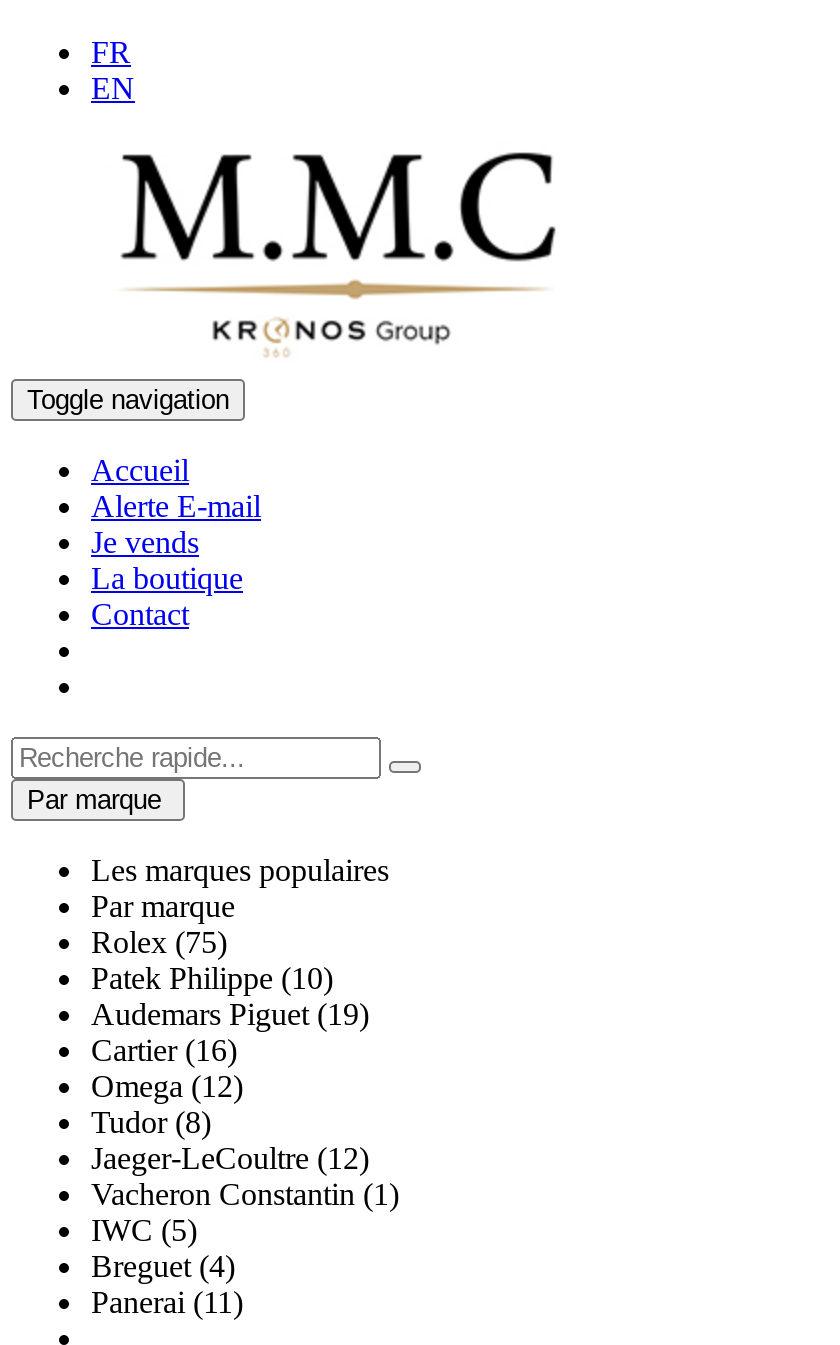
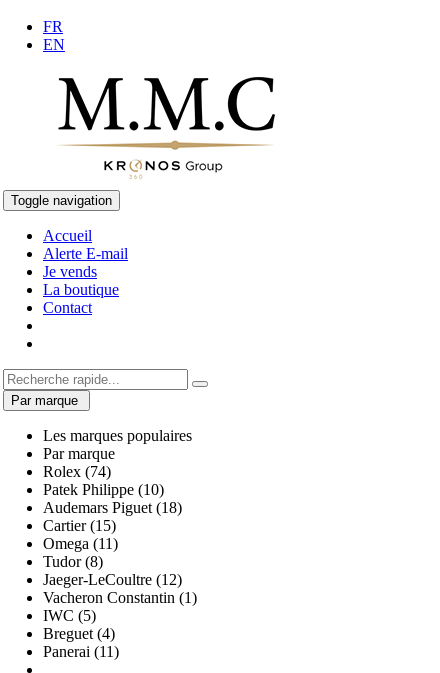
[91,925,227,959] Rolex (75) -> [43,463,111,480] Rolex (74)
[91,997,369,1031] Audemars Piguet (19) -> [43,499,182,516] Audemars Piguet (18)
[91,1033,237,1067] Cartier (16) -> [43,517,116,534] Cartier (15)
[91,1069,243,1103] Omega (12) -> [43,535,118,552] Omega (11)

